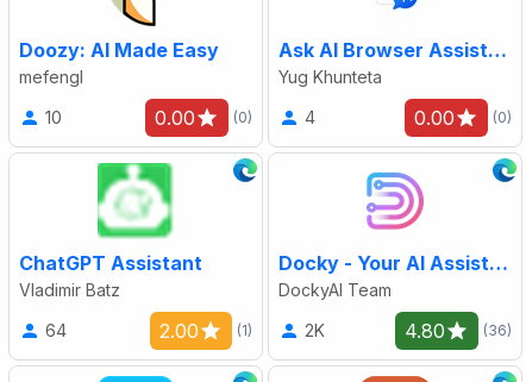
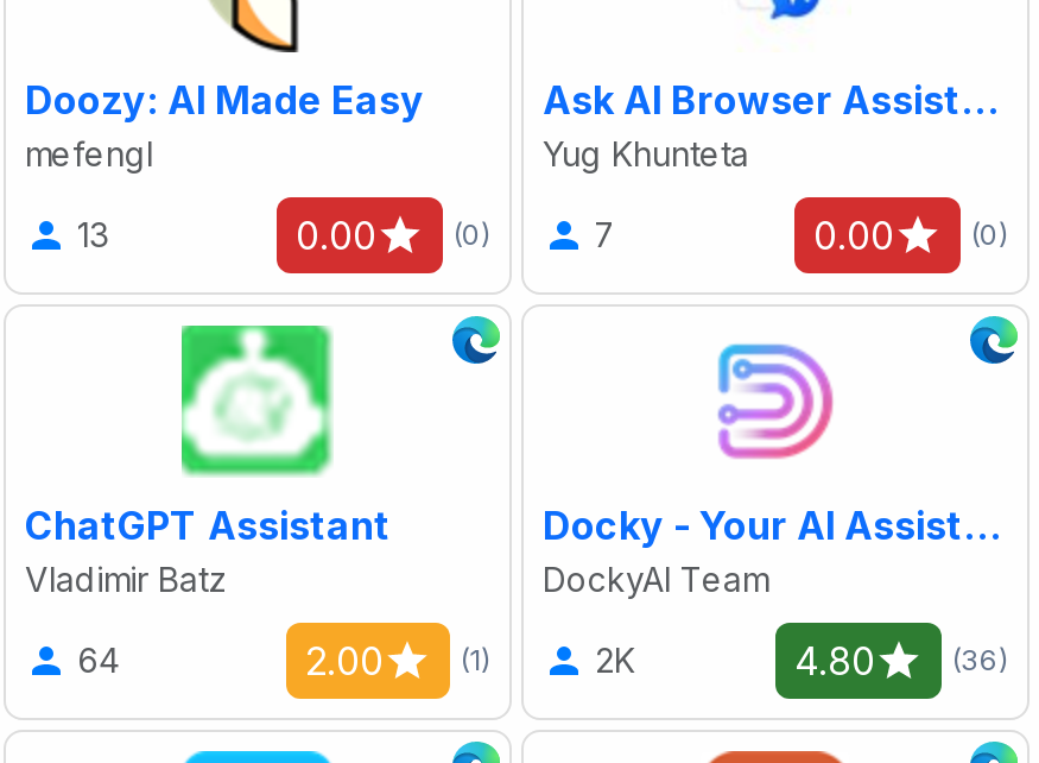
[45,107,62,128] 10 -> [77,214,108,255] 13
[305,107,315,128] 4 -> [595,214,616,255] 7

